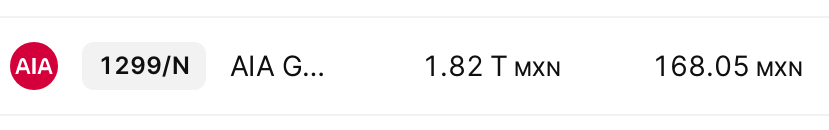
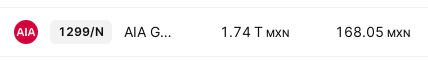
[422,48,560,82] 1.82 T MXN -> [220,23,289,40] 1.74 T MXN

